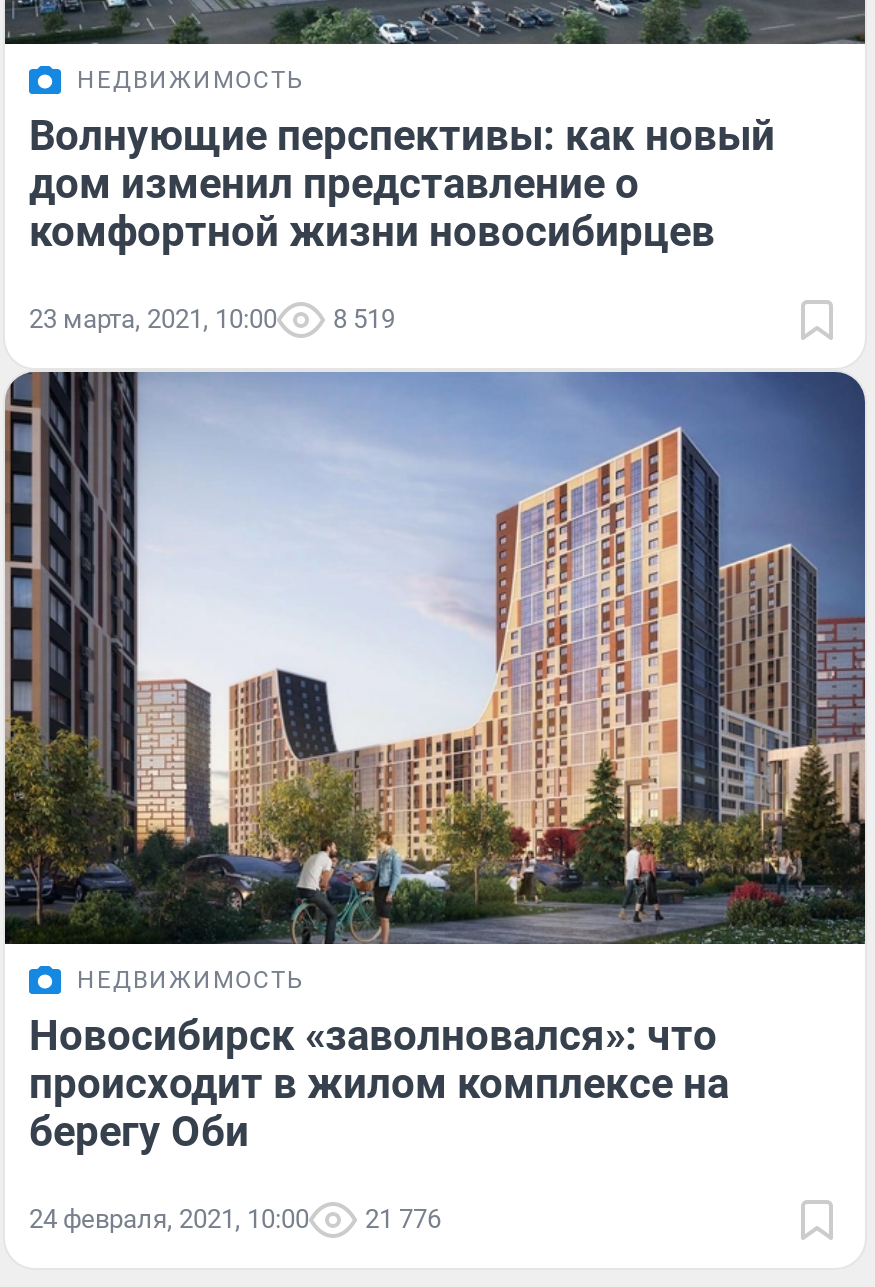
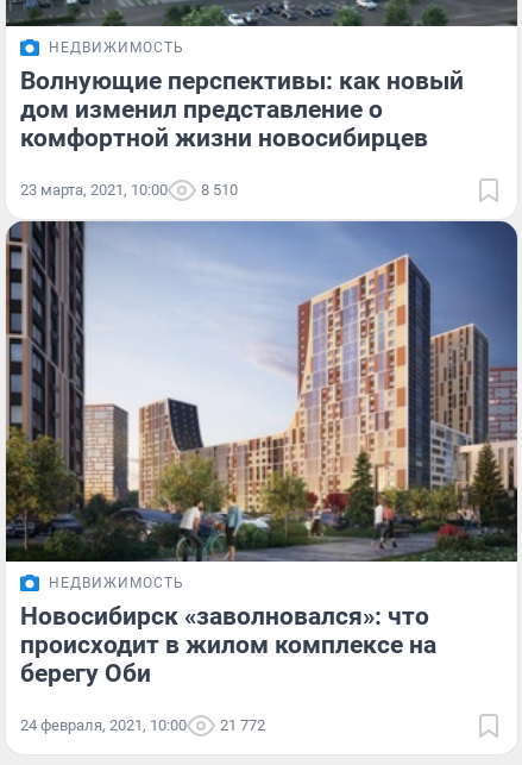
[29,303,395,333] 23 марта, 2021, 10:00 8 519 -> [20,180,238,198] 23 марта, 2021, 10:00 8 510
[29,1205,441,1235] 24 февраля, 2021, 10:00 21 776 -> [20,717,265,734] 24 февраля, 2021, 10:00 21 772

